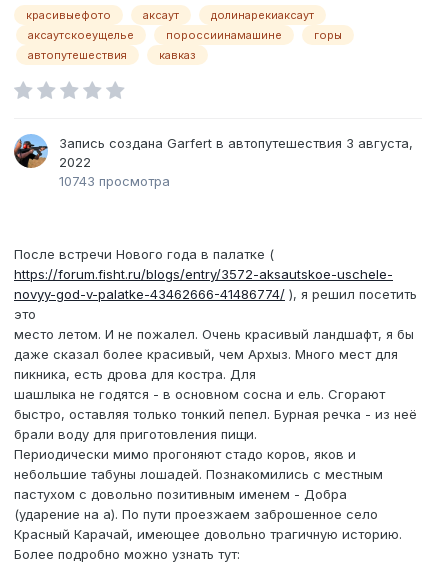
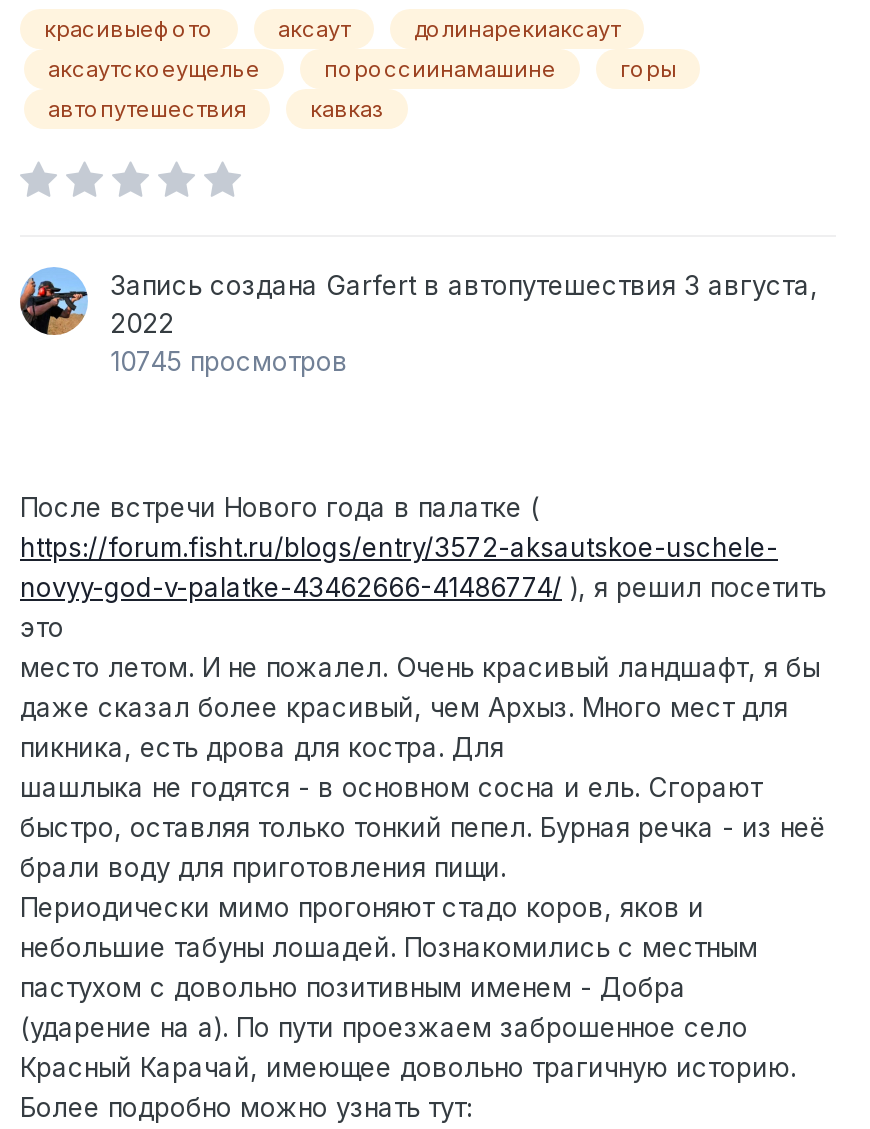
[59,173,170,189] 10743 просмотра -> [110,346,348,378] 10745 просмотров

